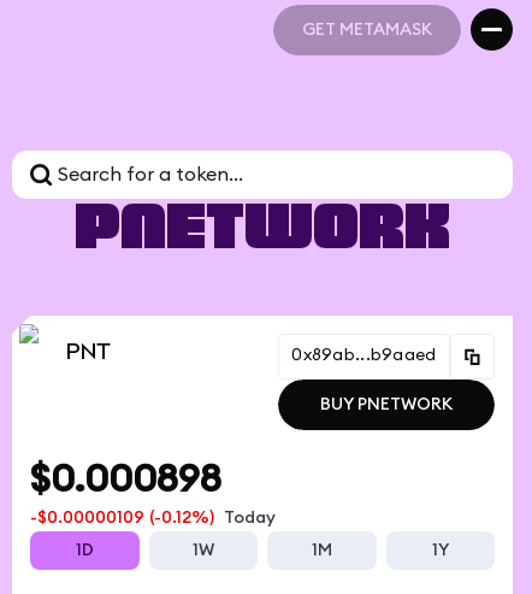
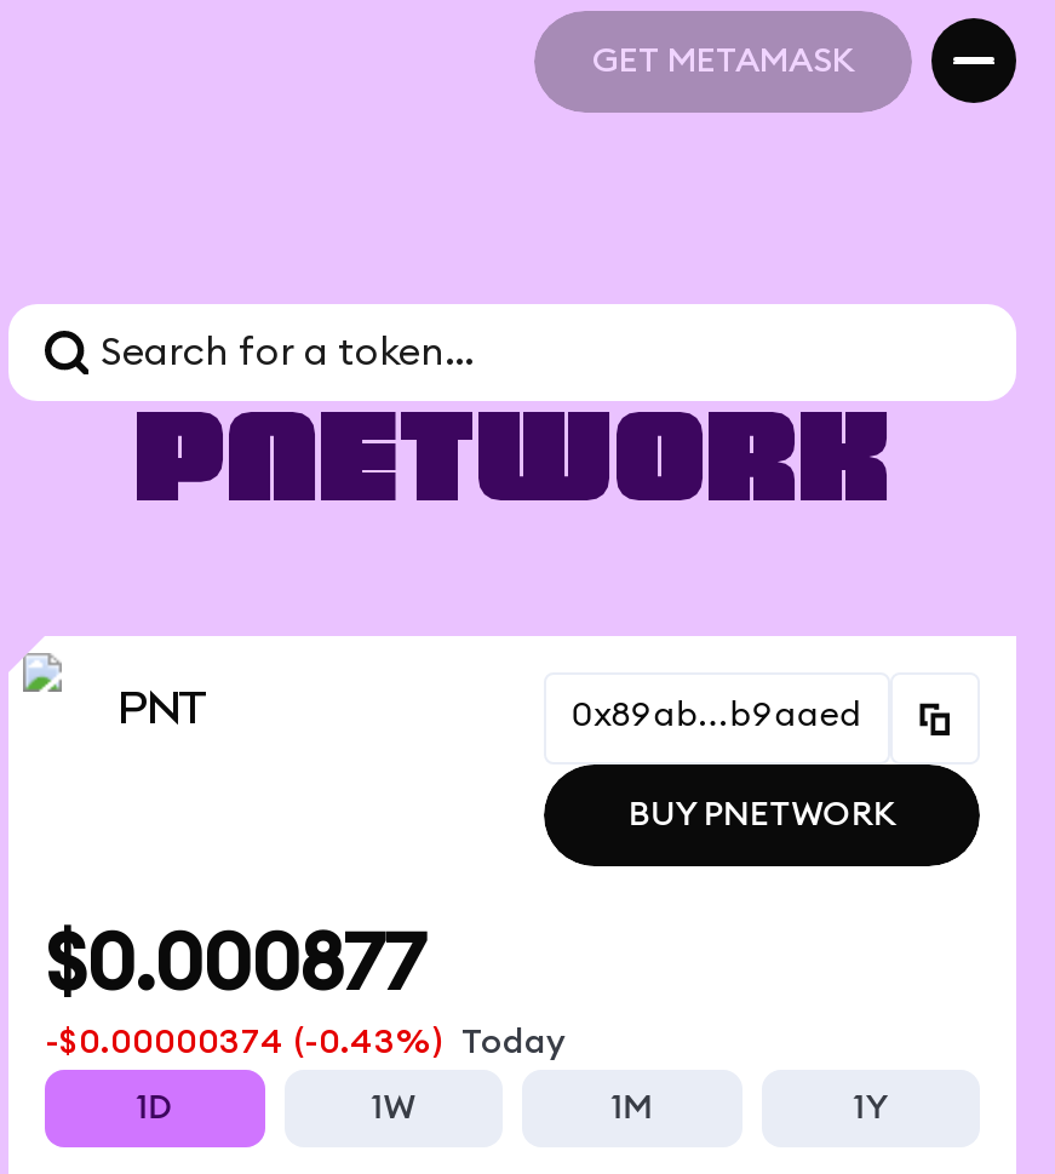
[30,460,221,498] $0.000898 -> [45,926,425,1003] $0.000877
[30,509,276,526] -$0.00000109 (-0.12%) Today -> [45,1025,566,1059] -$0.00000374 (-0.43%) Today

